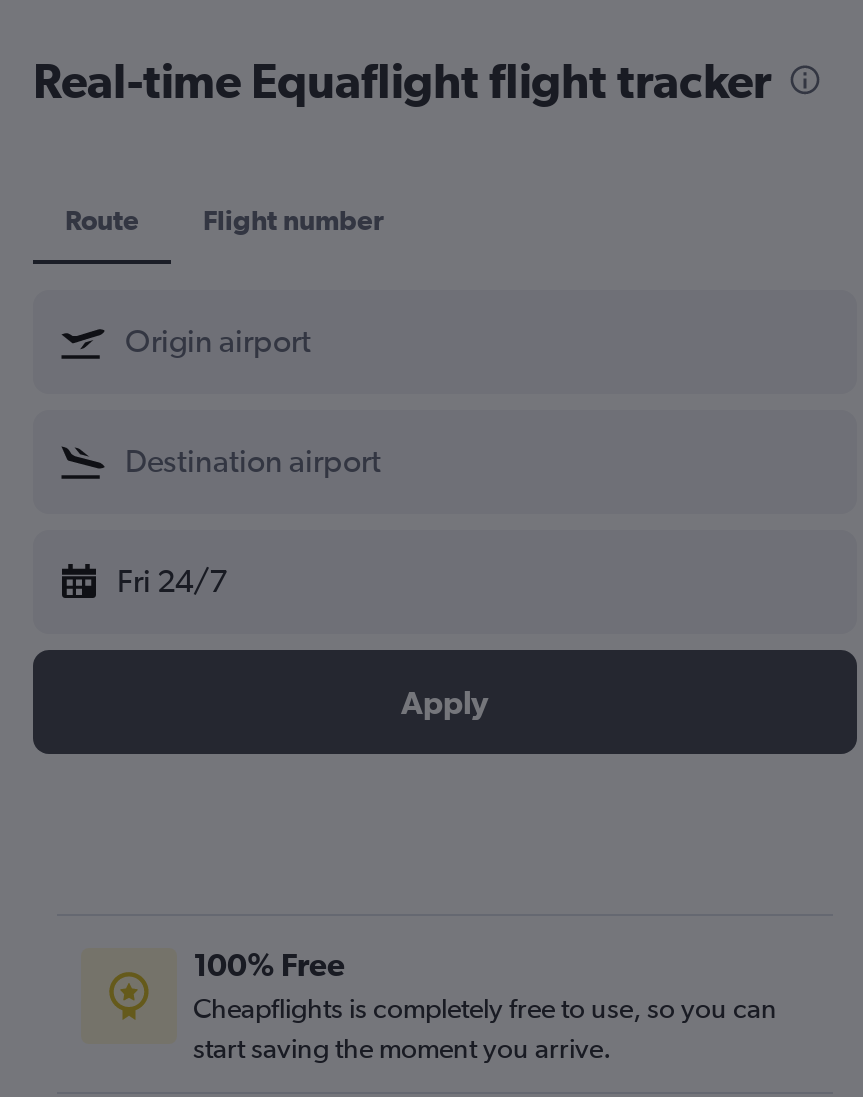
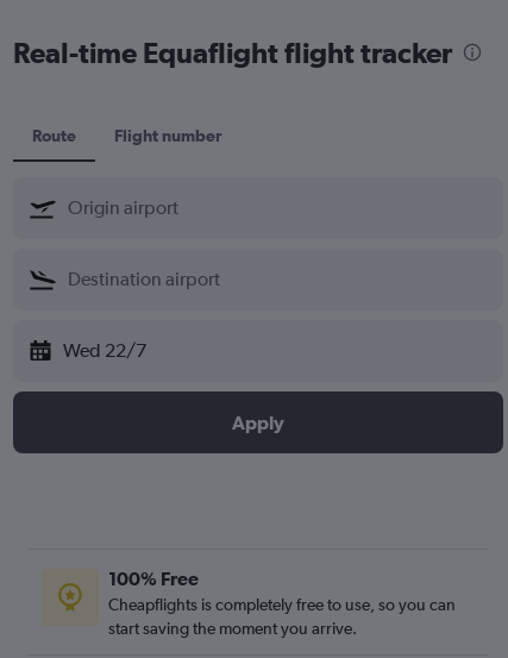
[117,561,227,599] Fri 24/7 -> [63,339,146,361] Wed 22/7

